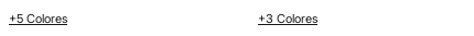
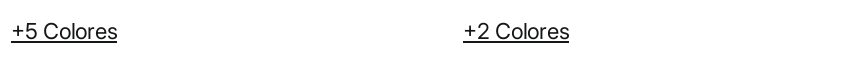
[258,11,317,26] +3 Colores -> [463,17,569,45] +2 Colores

